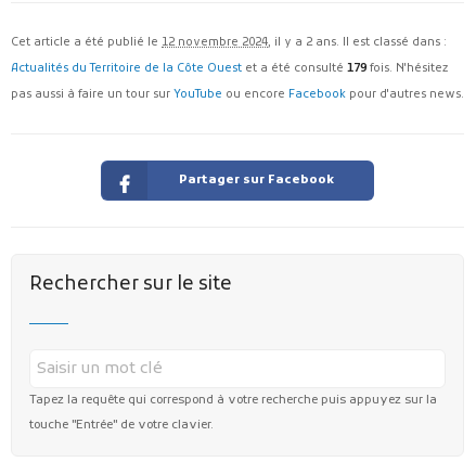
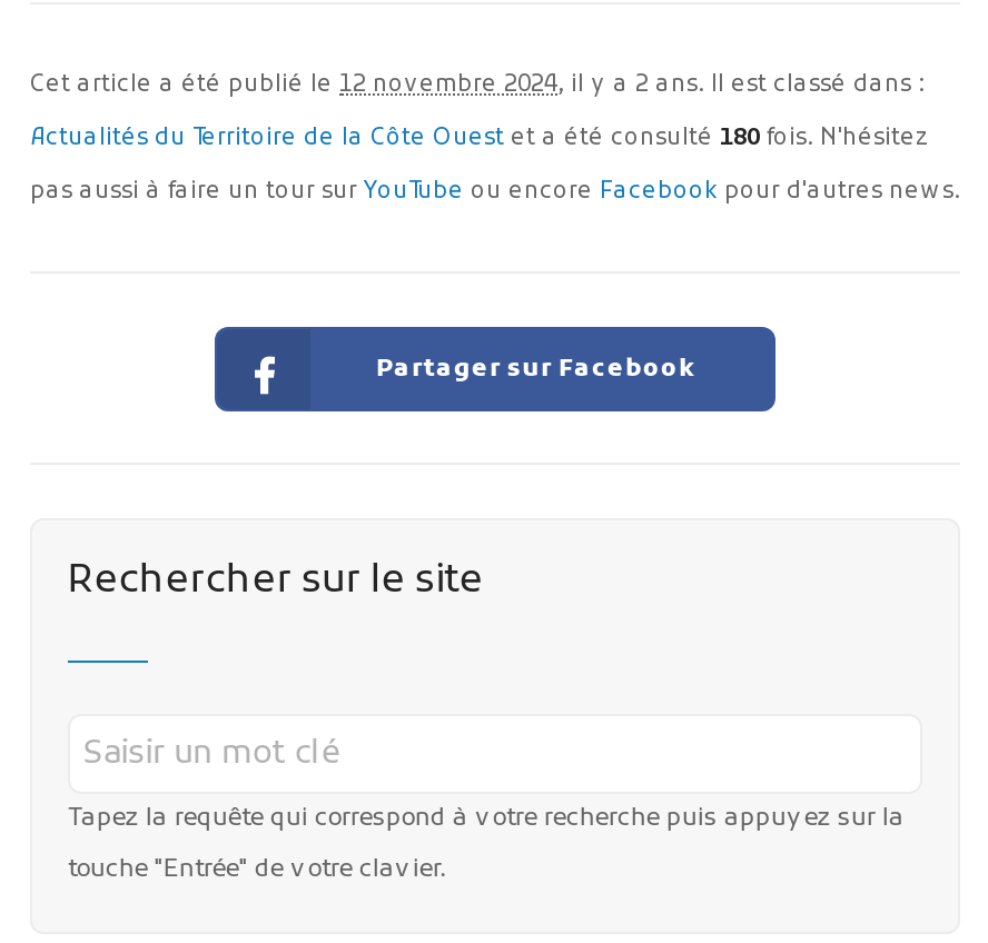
[11,62,448,76] Actualités du Territoire de la Côte Ouest et a été consulté 179 fois. N'hésitez -> [30,125,927,153] Actualités du Territoire de la Côte Ouest et a été consulté 180 fois. N'hésitez

